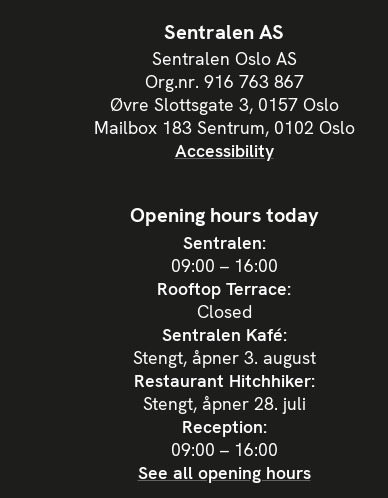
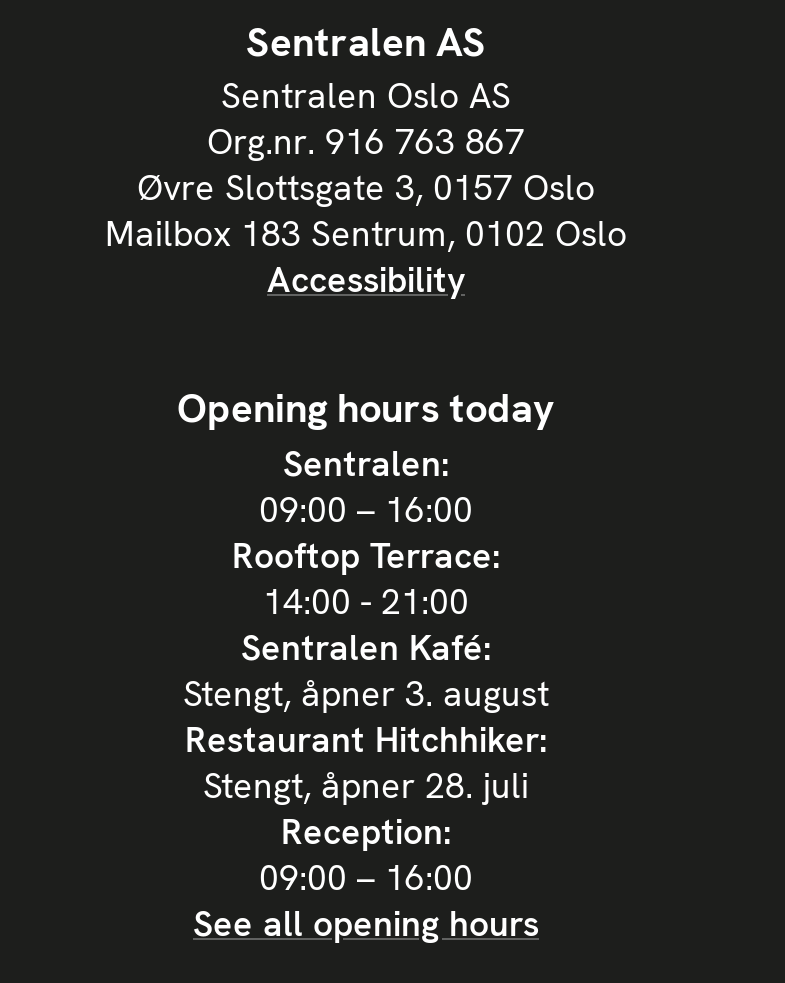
[196,300,251,323] Closed -> [263,577,469,623] 14:00 - 21:00

